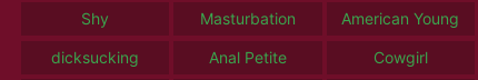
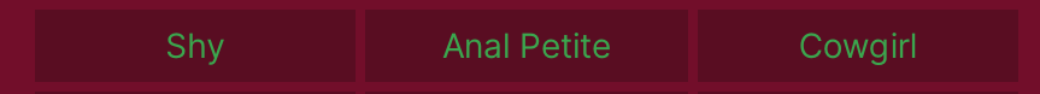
[51,9,459,66] Masturbation | American Young | dicksucking -> none

